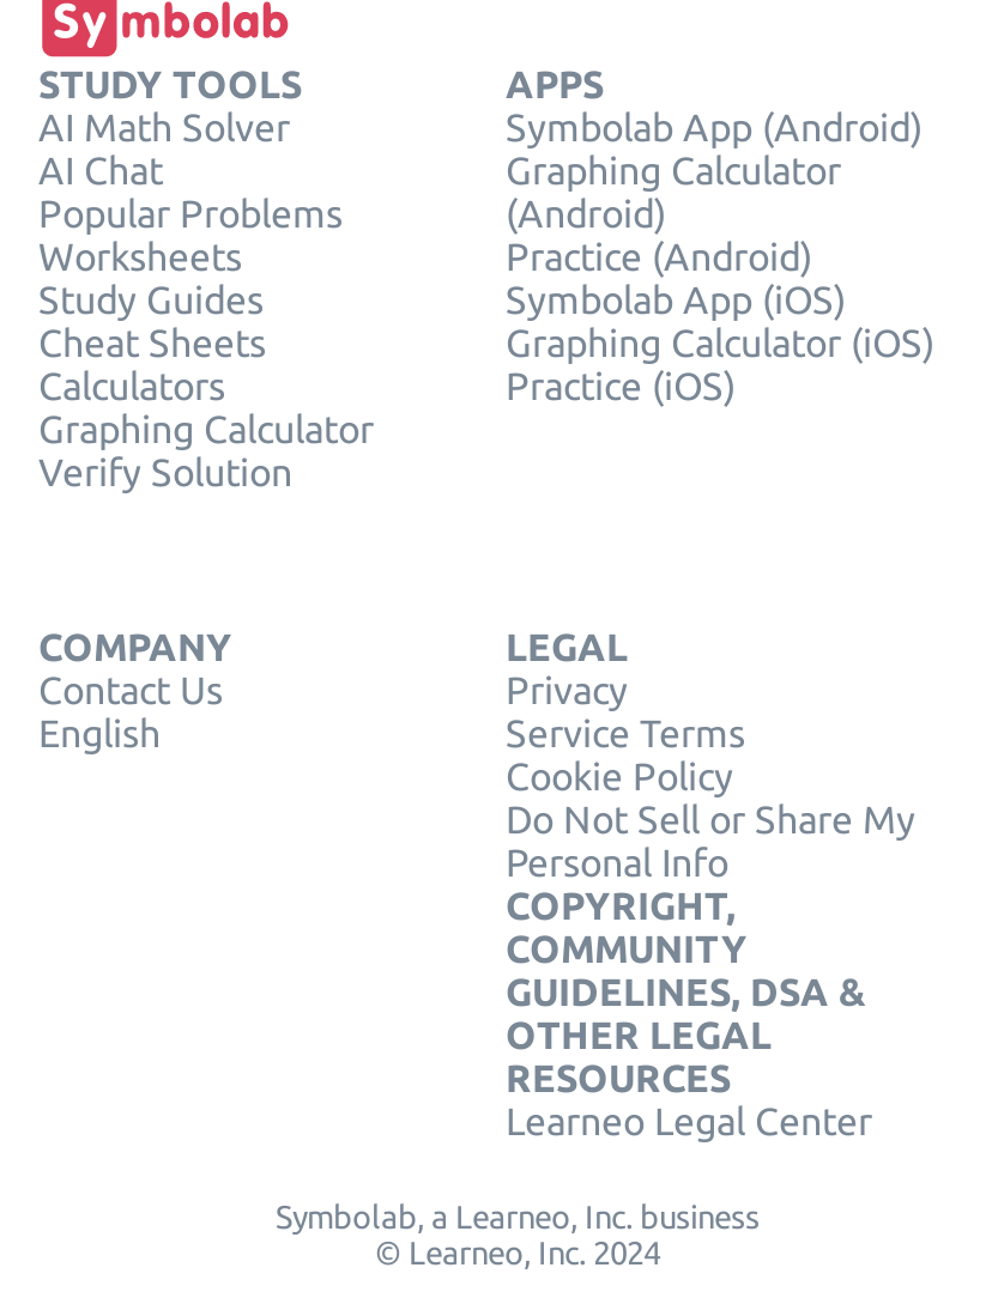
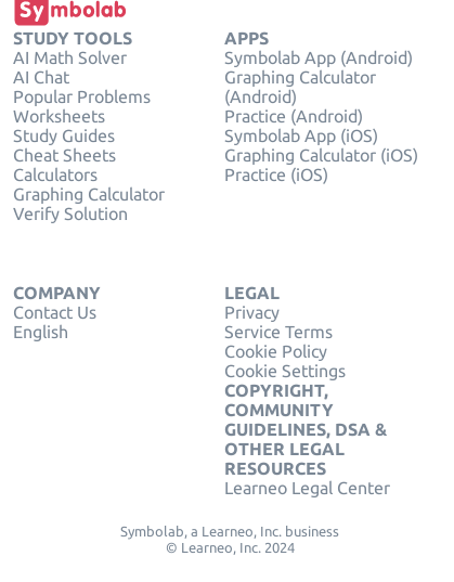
[506,799,915,885] Do Not Sell or Share My | Personal Info -> [224,361,346,381] Cookie Settings

